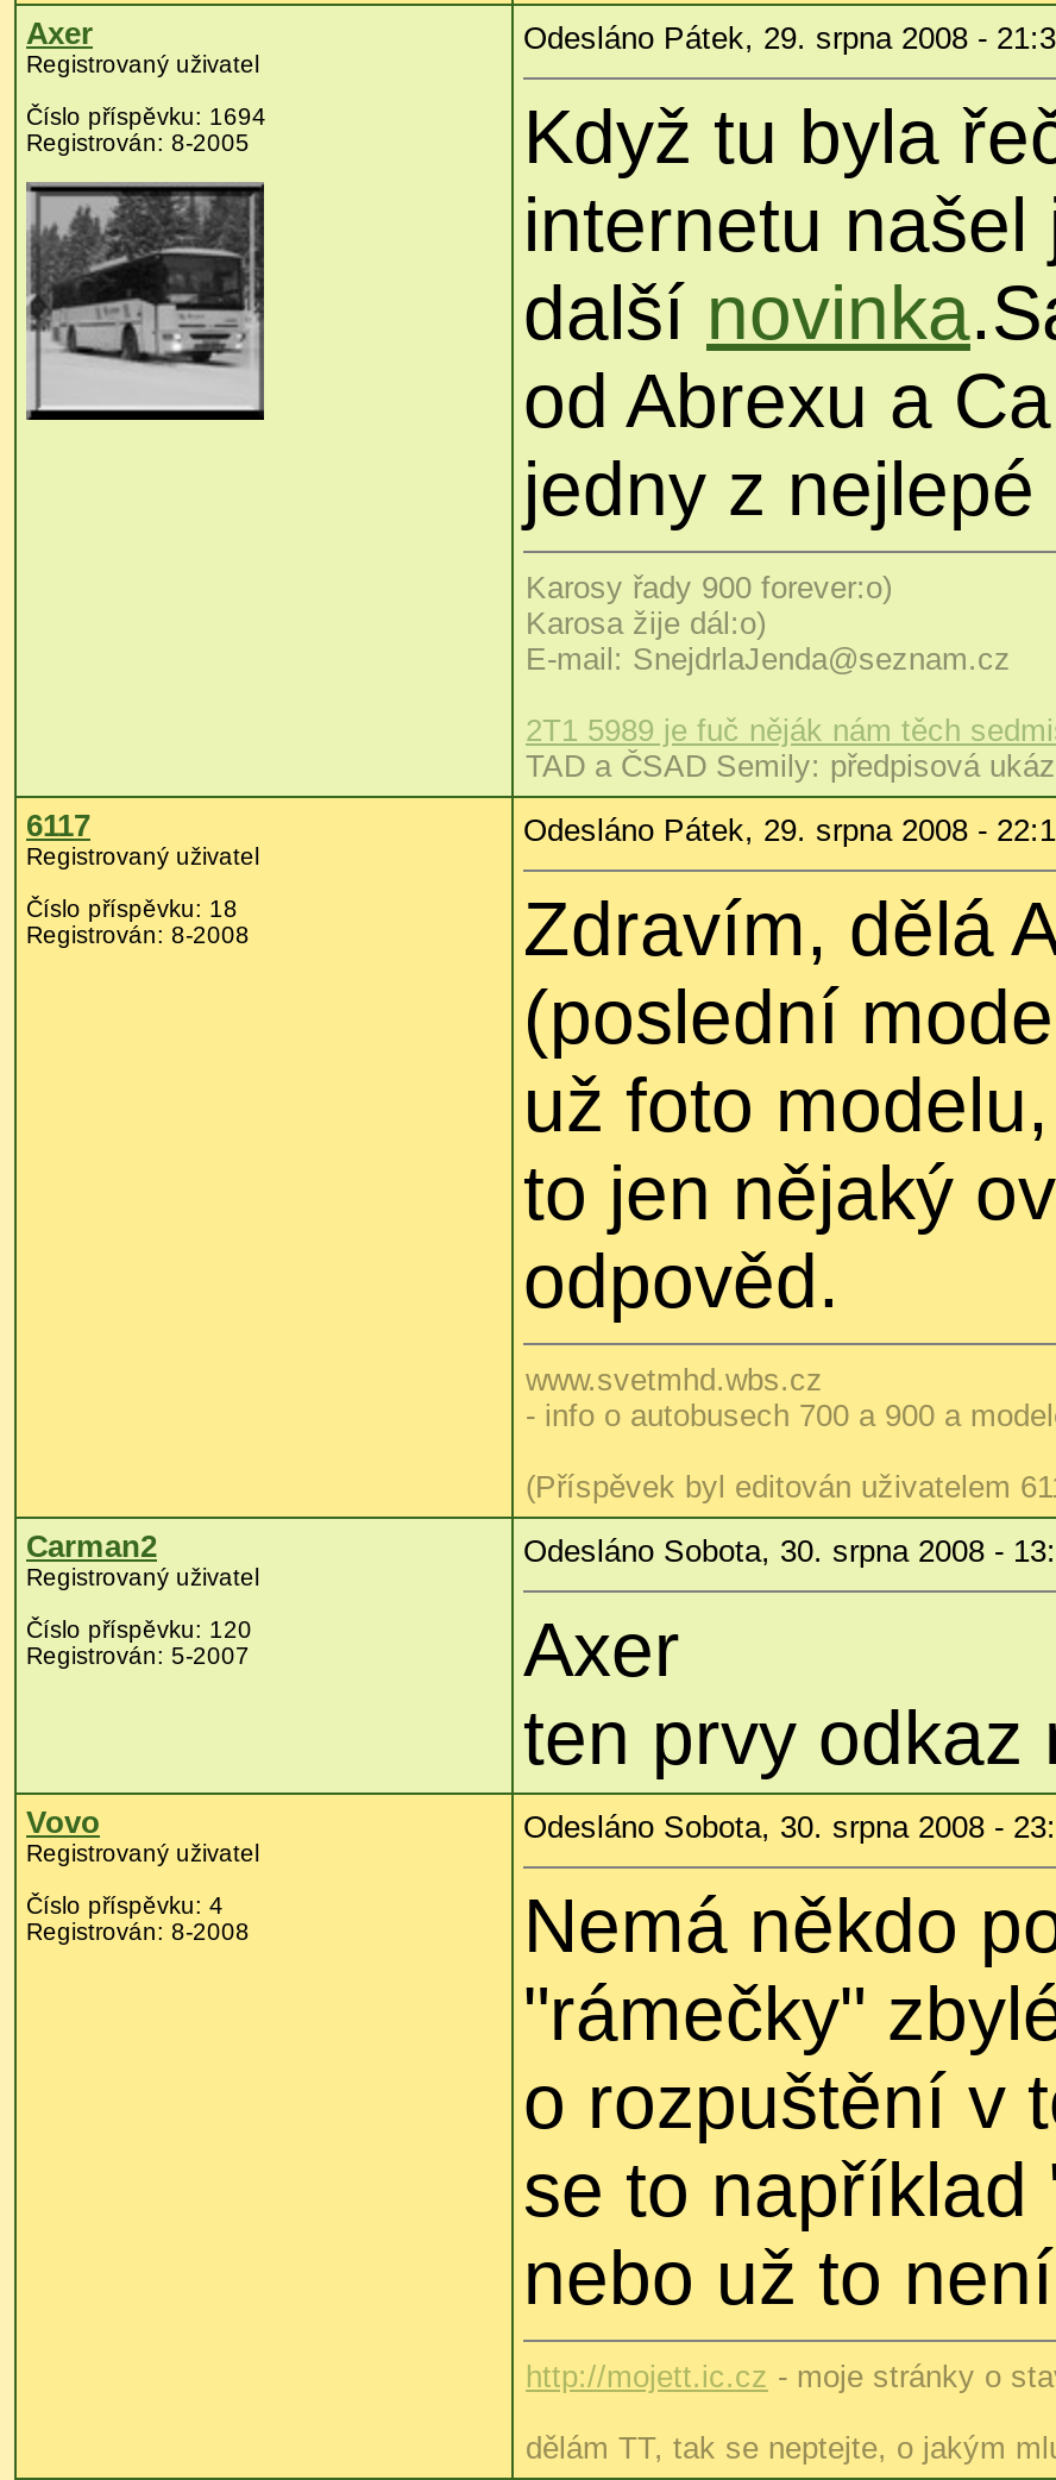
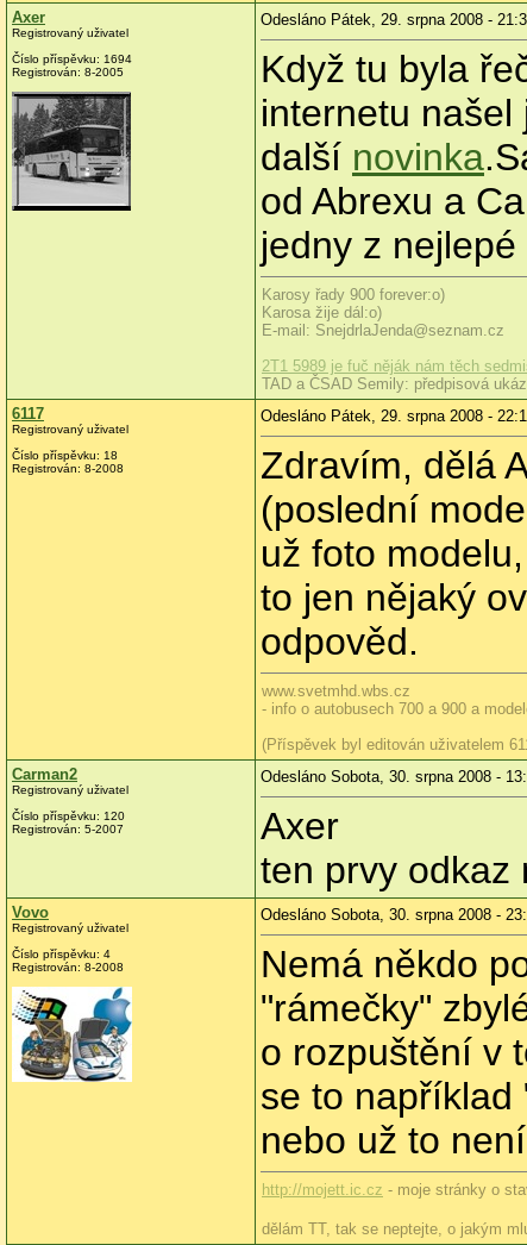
none -> [11,986,133,1083] [image]

